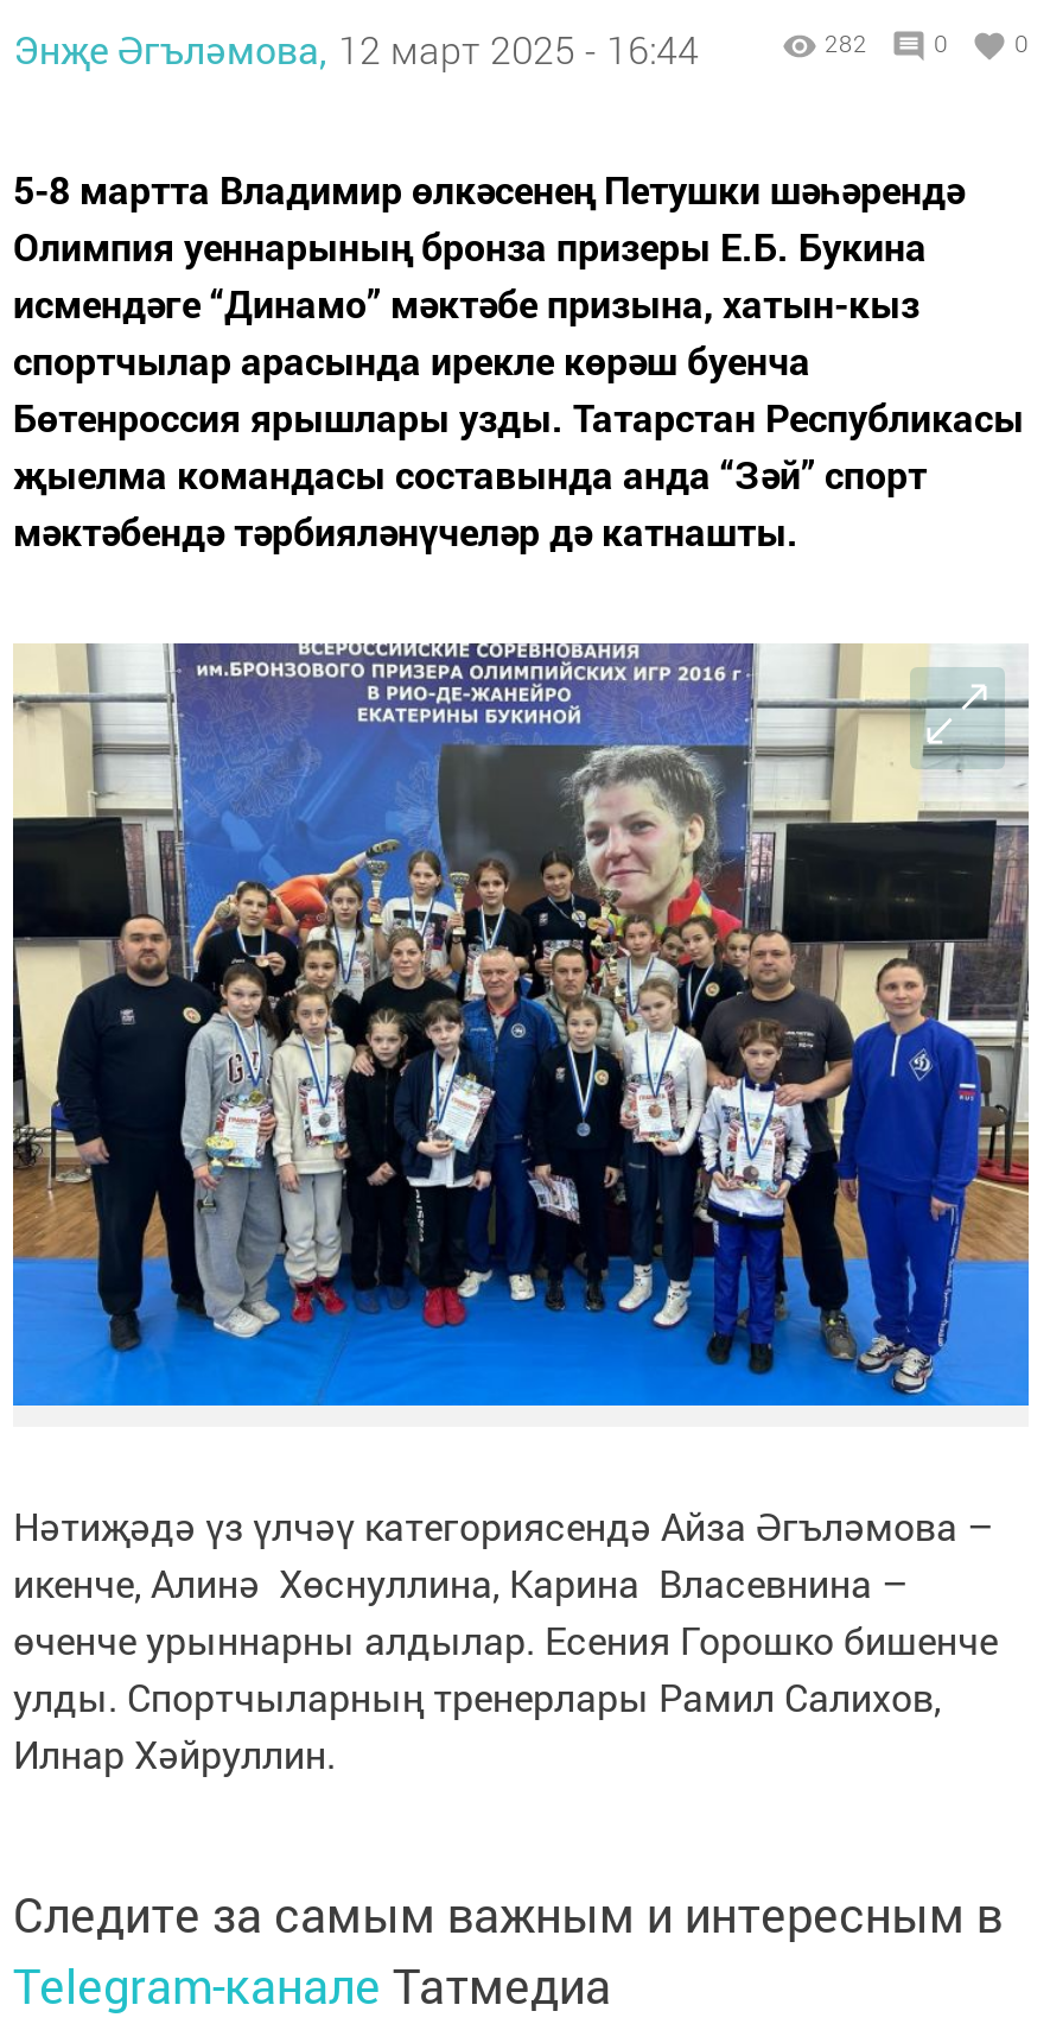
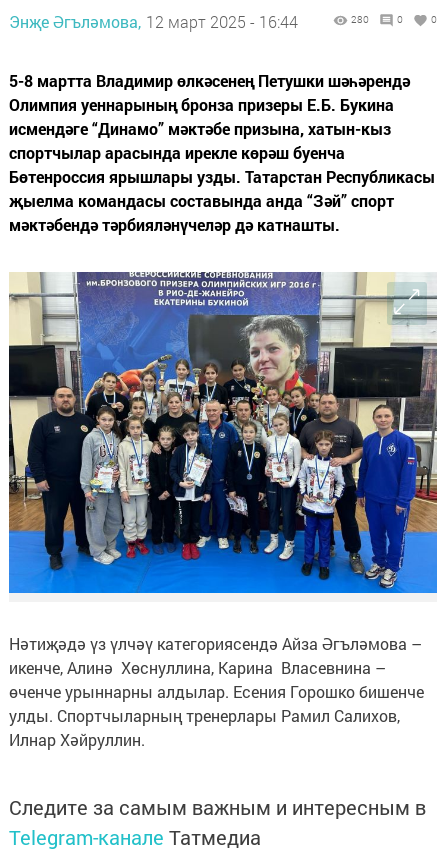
[825,29,867,60] 282 -> [351,13,369,26] 280

